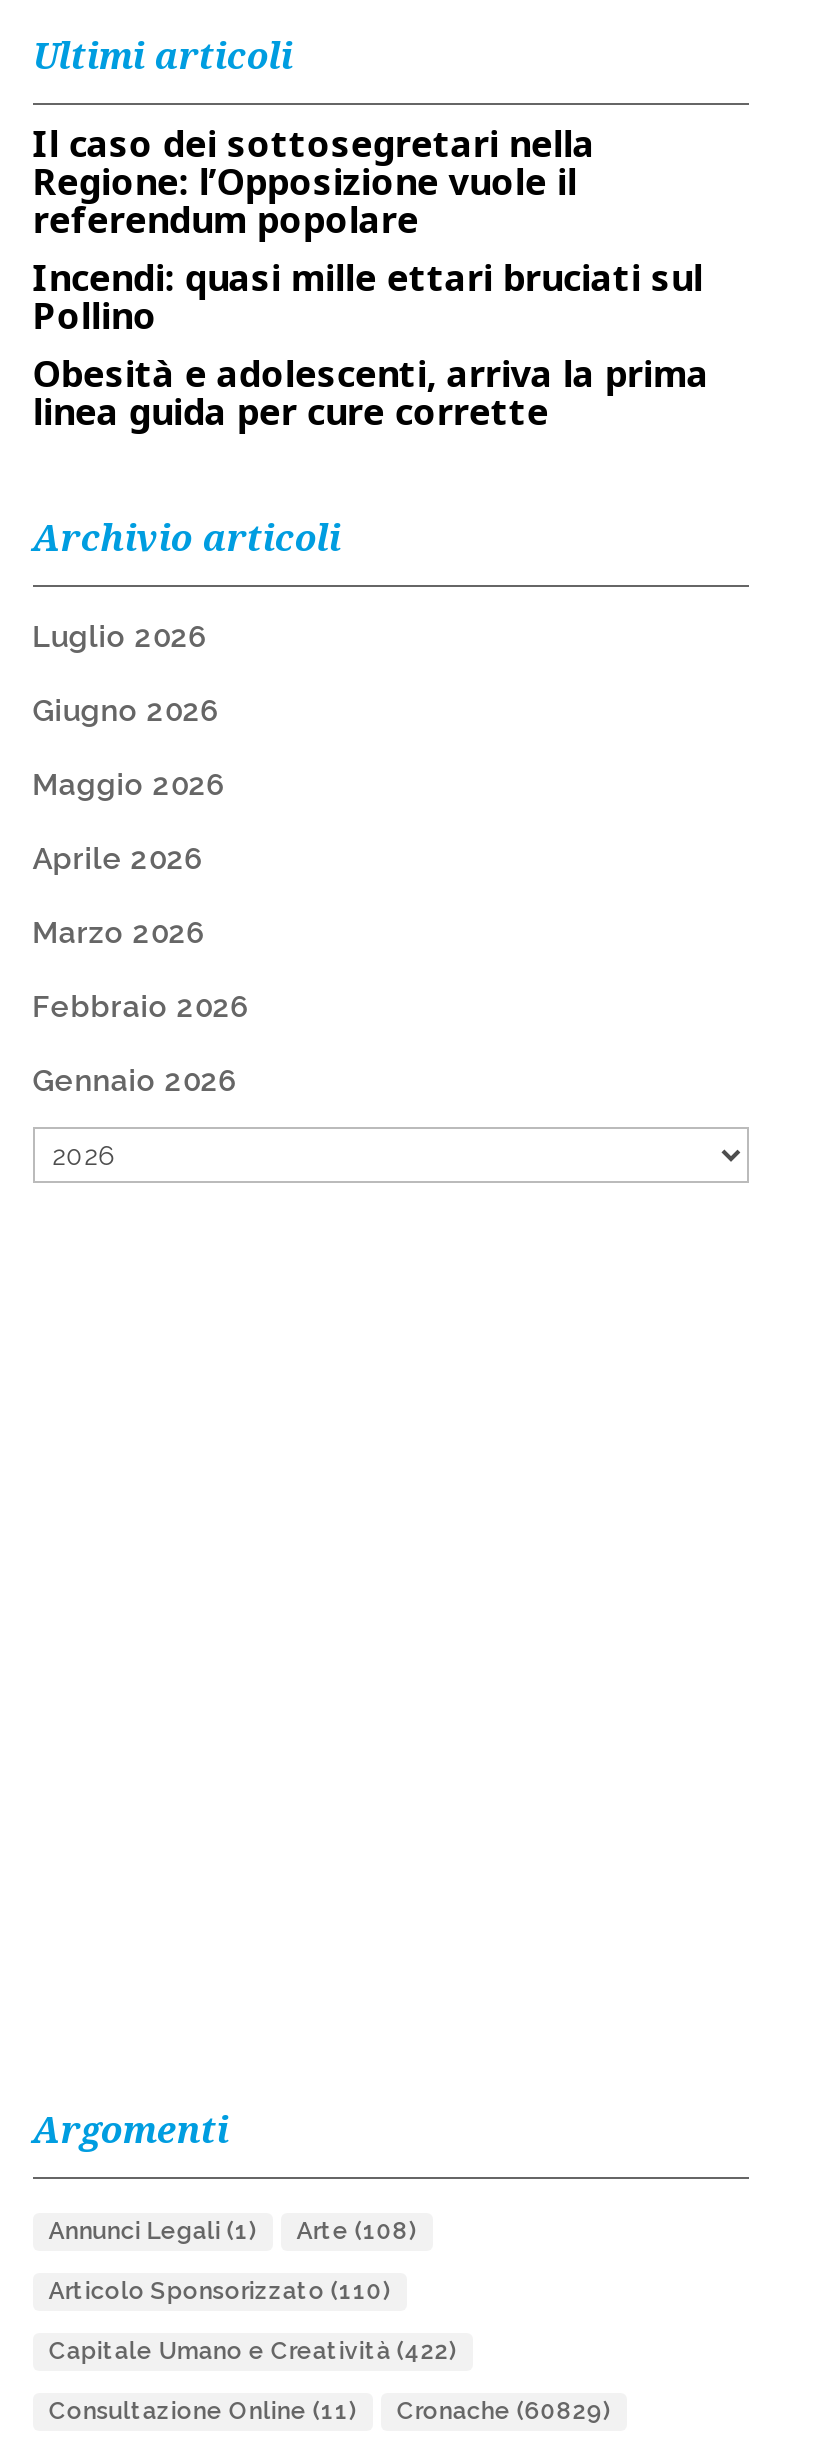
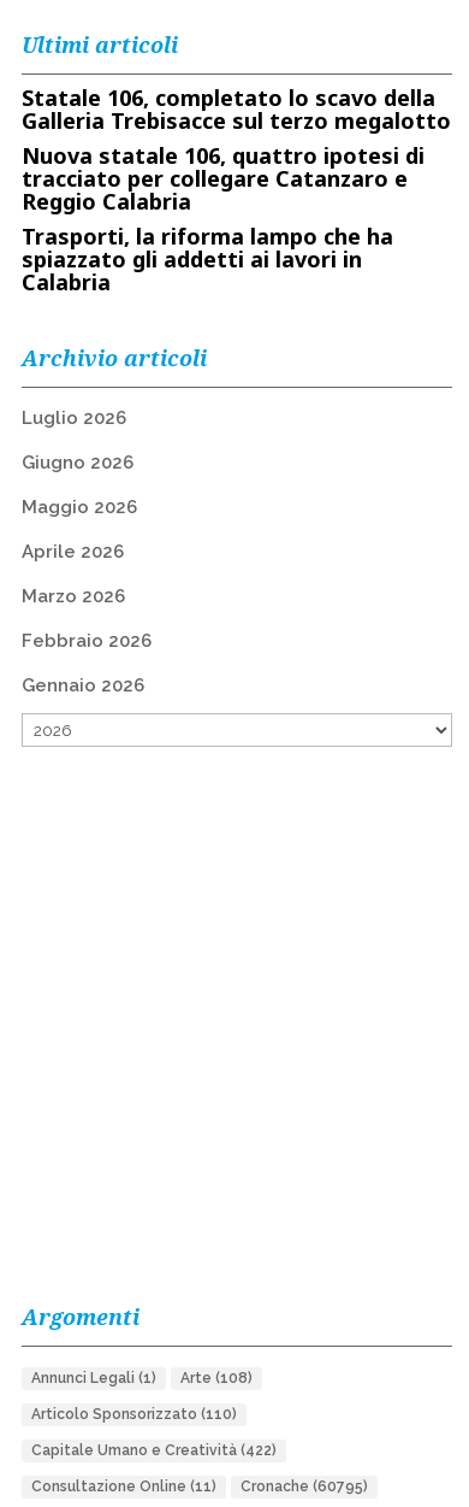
[33,120,709,436] Il caso dei sottosegretari nella | Regione: l’Opposizione vuole il | referendum popolare | Incendi: quasi mille ettari bruciati sul | Pollino | Obesità e adolescenti, arriva la prima | linea guida per cure corrette -> [21,83,451,297] Statale 106, completato lo scavo della | Galleria Trebisacce sul terzo megalotto | Nuova statale 106, quattro ipotesi di | tracciato per collegare Catanzaro e | Reggio Calabria | Trasporti, la riforma lampo che ha | spiazzato gli addetti ai lavori in | Calabria
[49,2398,611,2426] Consultazione Online (11) Cronache (60829) -> [31,1478,368,1495] Consultazione Online (11) Cronache (60795)

